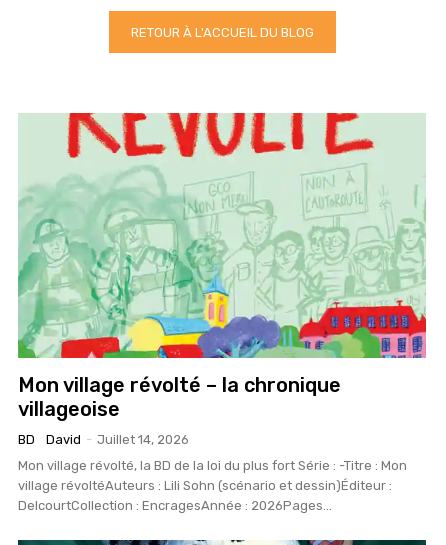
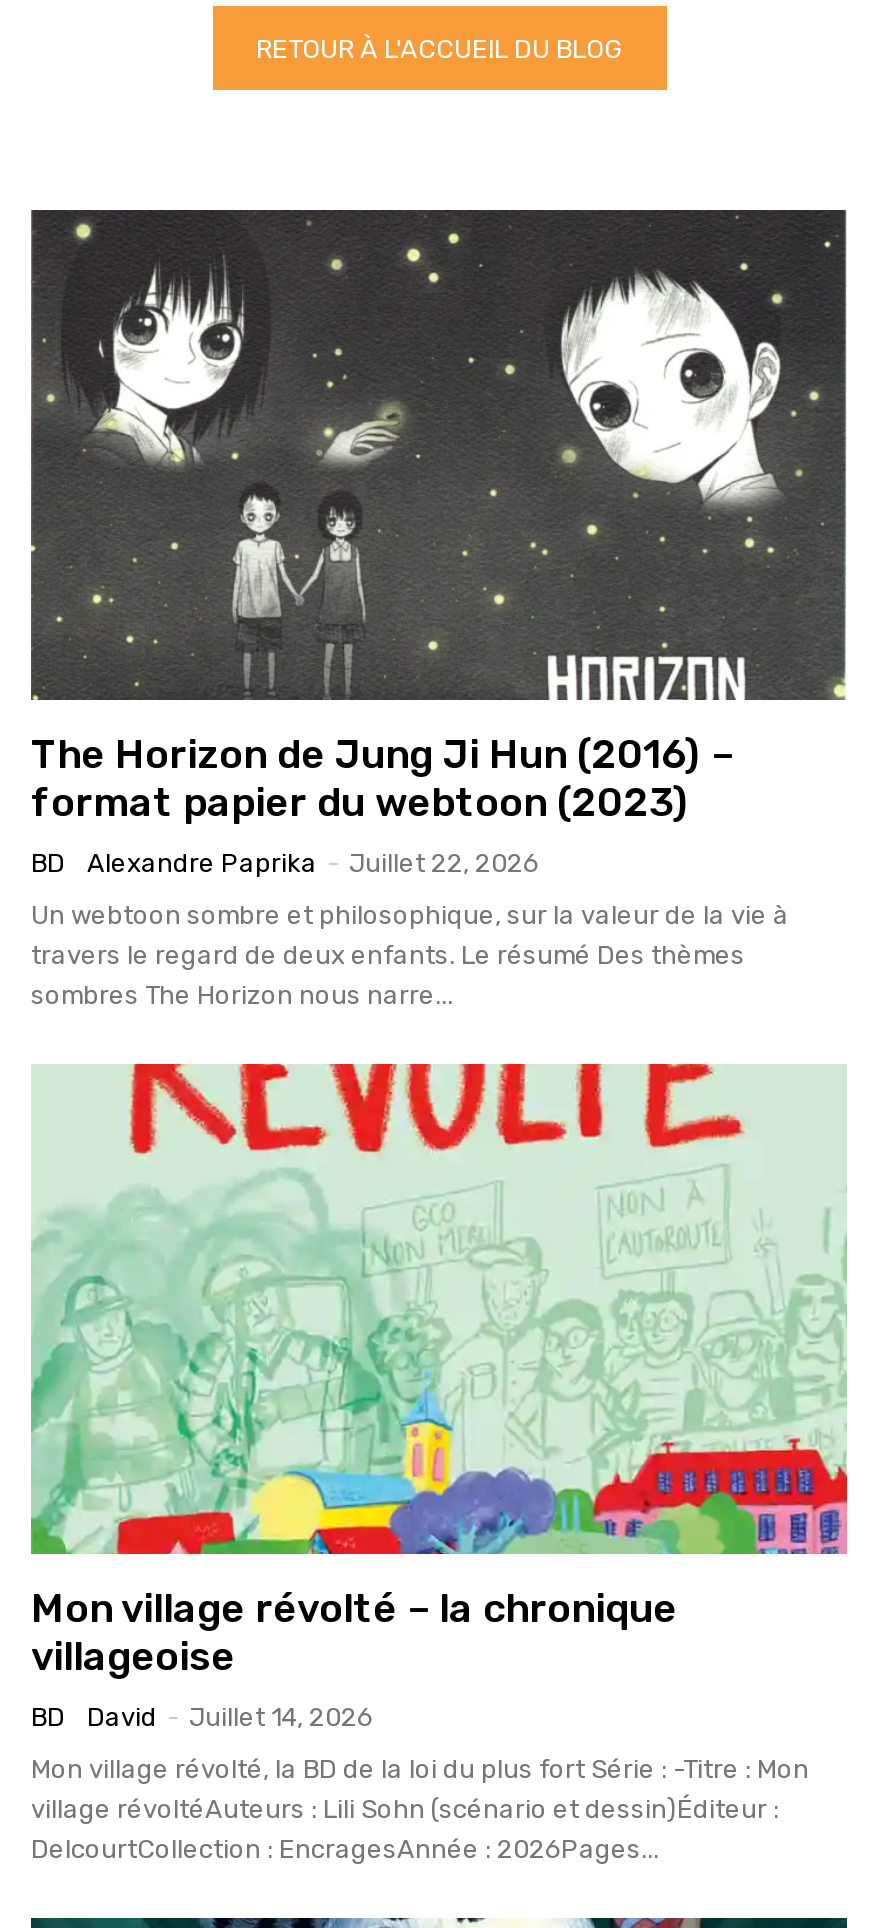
none -> [29,208,847,1010] [image] | The Horizon de Jung Ji Hun (2016) – | format papier du webtoon (2023) | BD | Alexandre Paprika - Juillet 22, 2026 | Un webtoon sombre et philosophique, sur la valeur de la vie à | travers le regard de deux enfants. Le résumé Des thèmes | sombres The Horizon nous narre...

